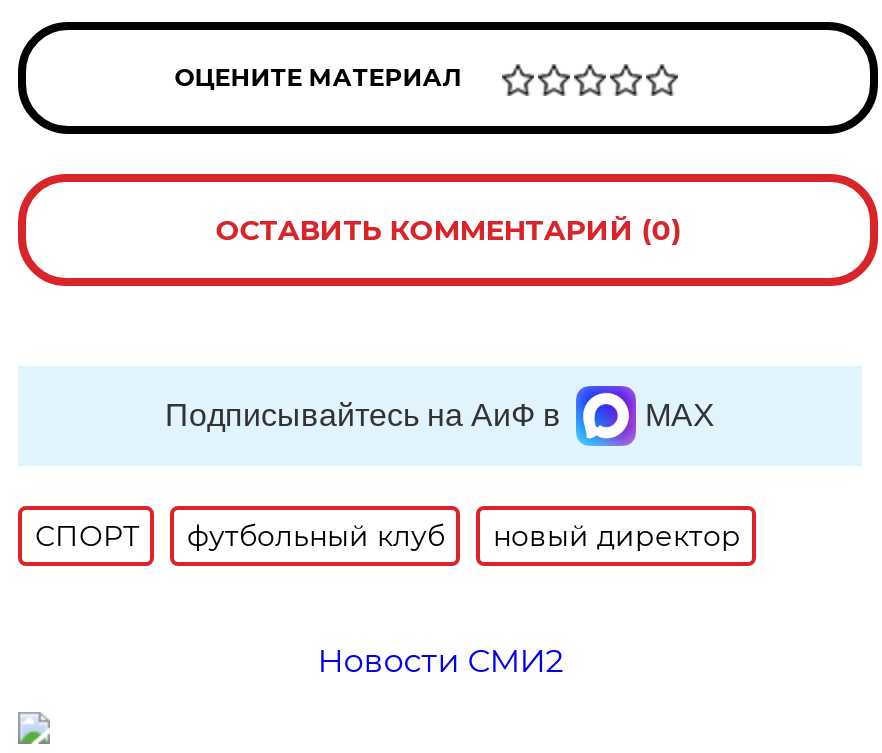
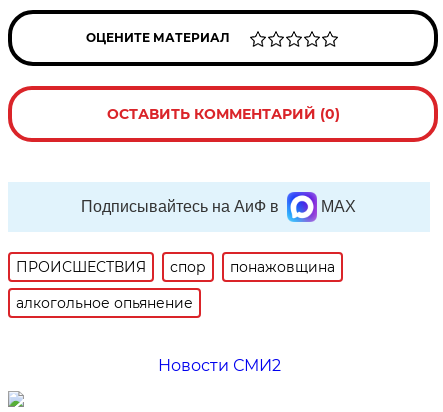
[35,518,741,554] СПОРТ | футбольный клуб | новый директор -> [16,258,335,312] ПРОИСШЕСТВИЯ | спор | понажовщина | алкогольное опьянение

